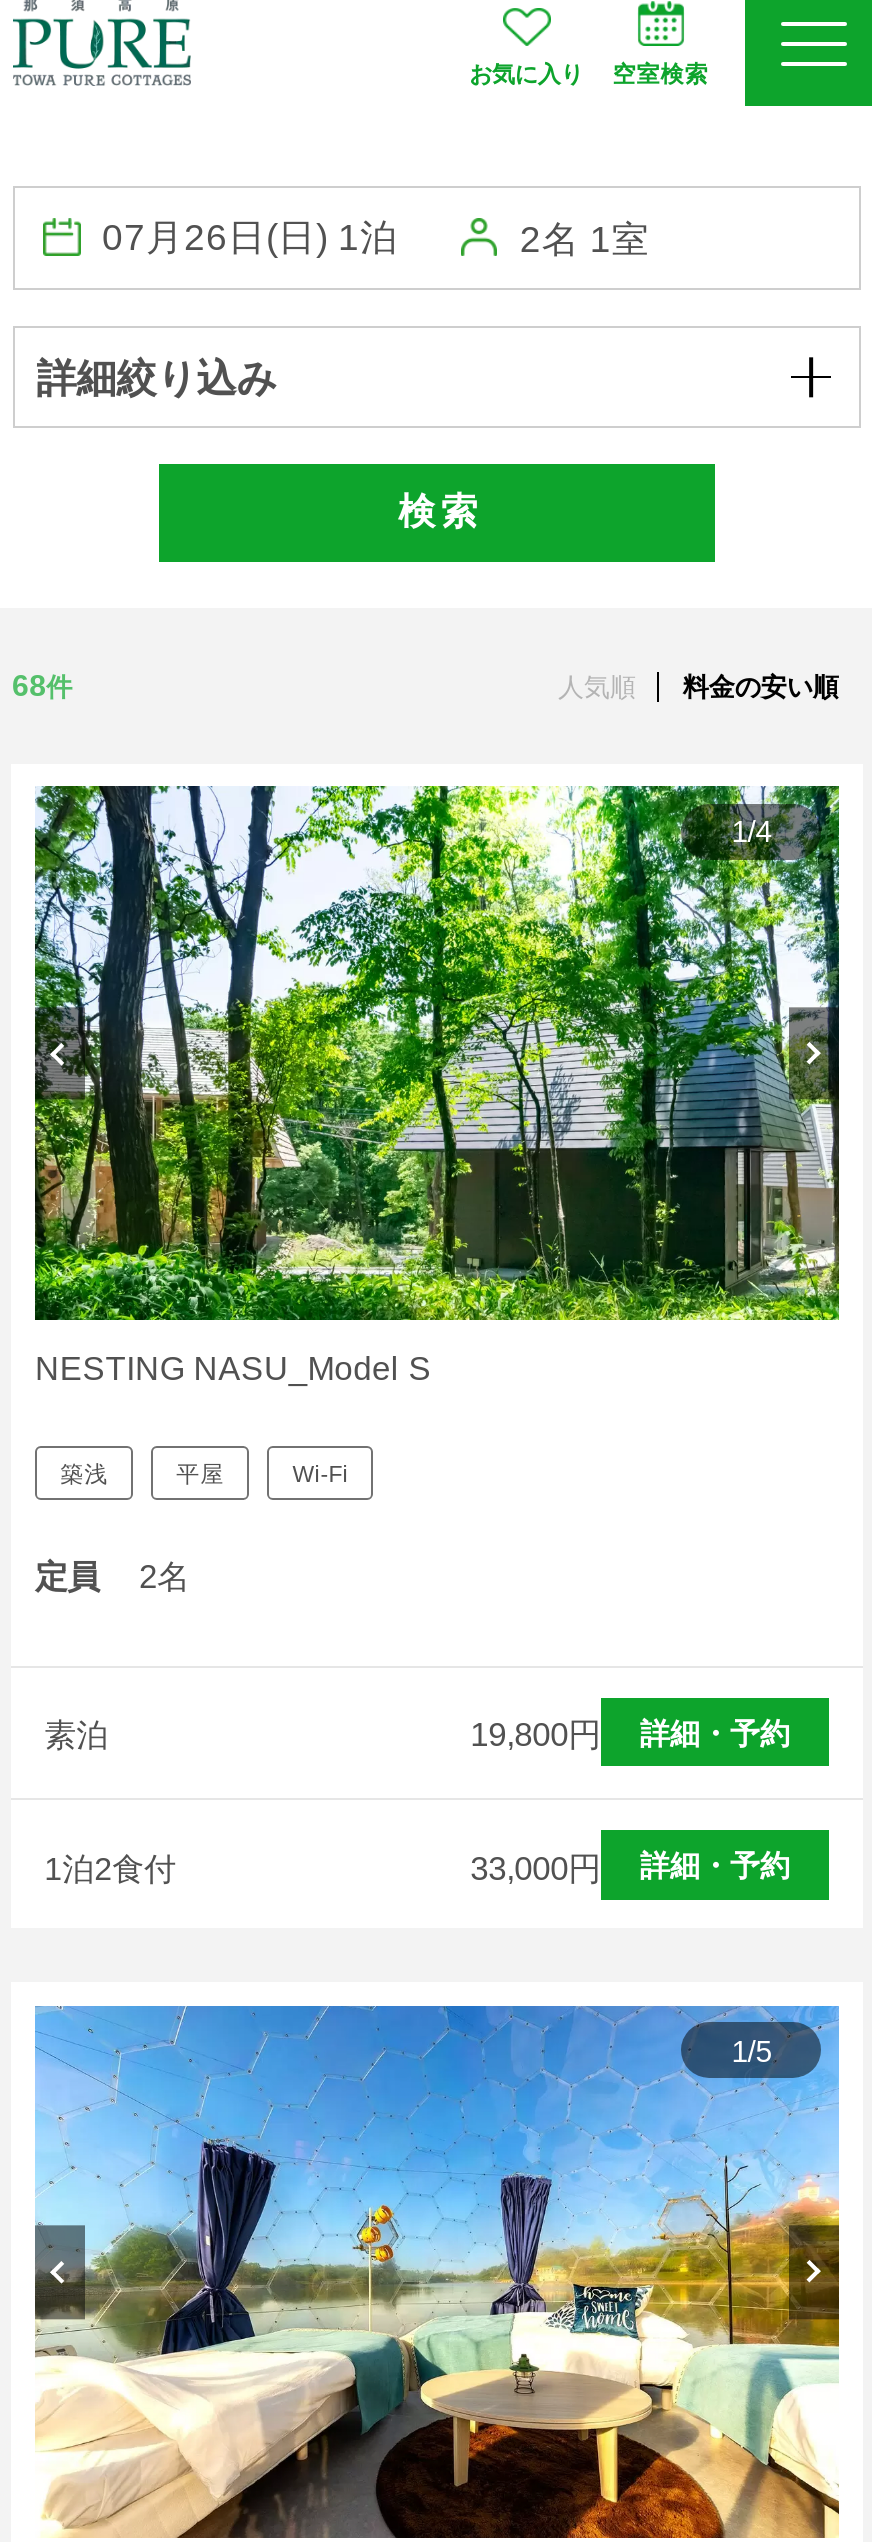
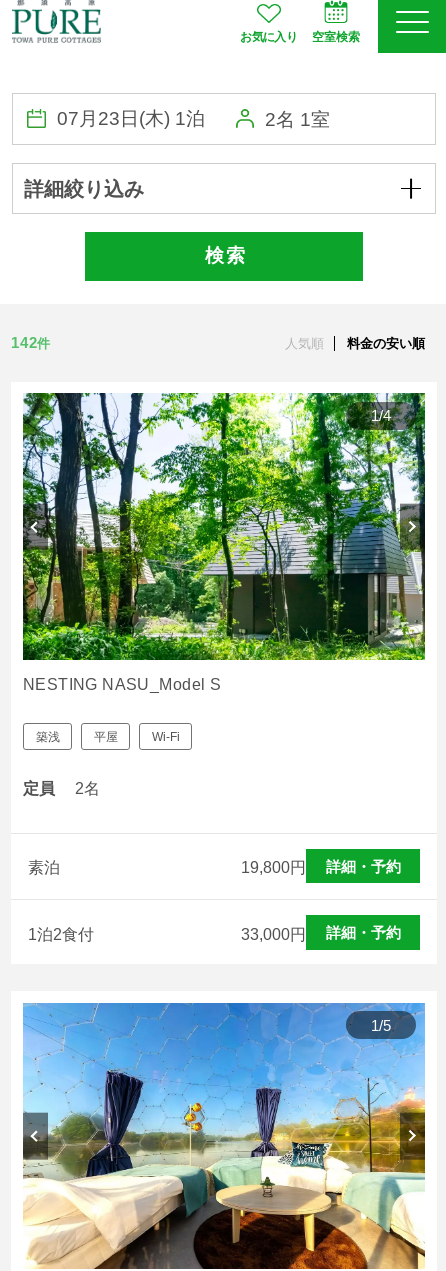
[12,668,73,702] 68件 -> [11,334,51,351] 142件

